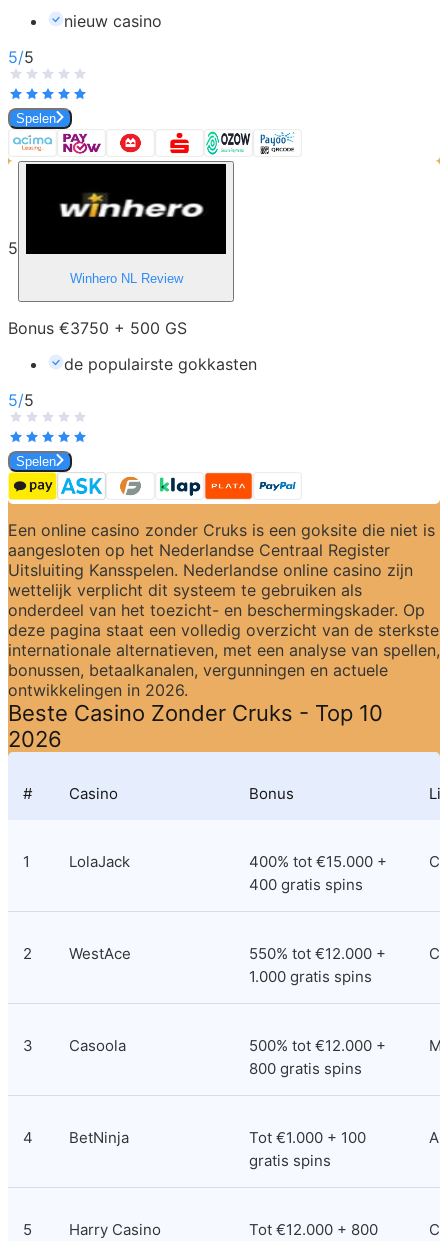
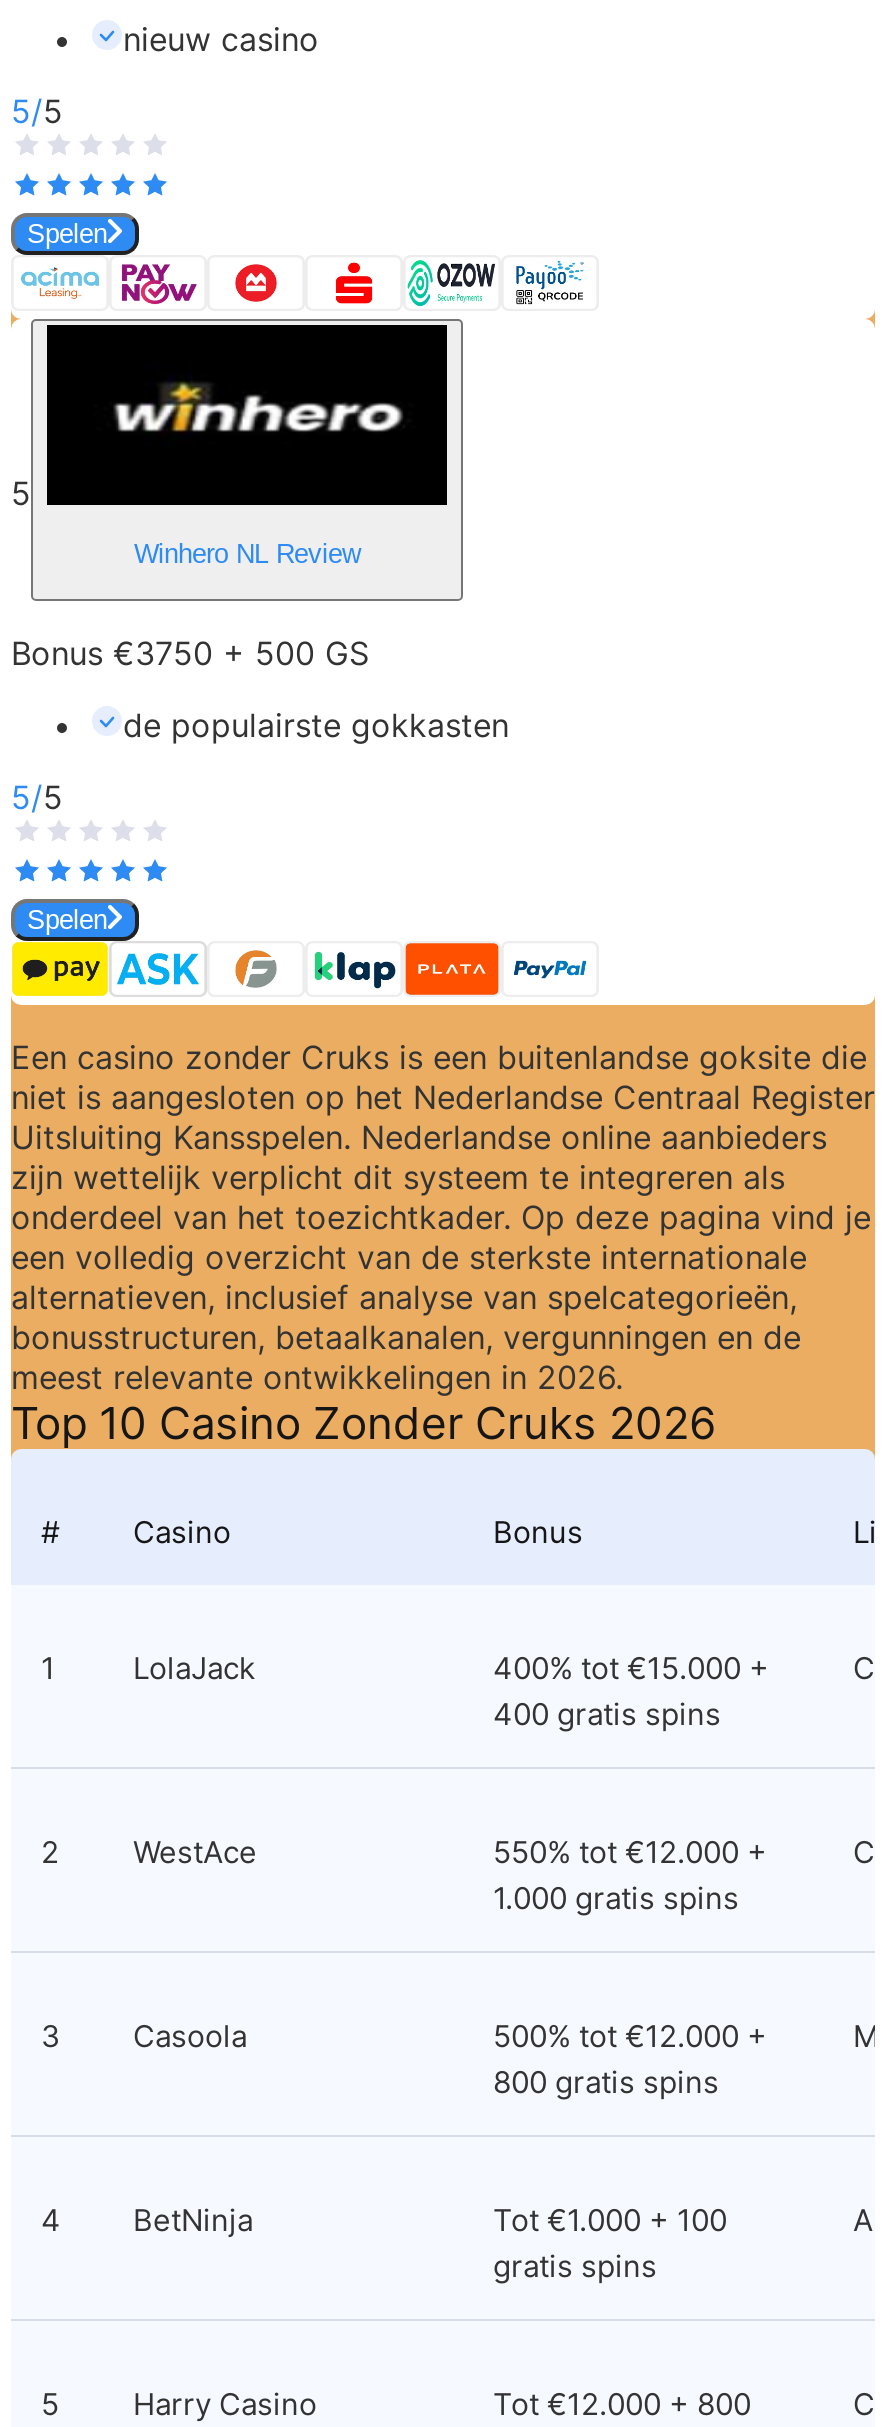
[8,520,440,752] Een online casino zonder Cruks is een goksite die niet is | aangesloten op het Nederlandse Centraal Register | Uitsluiting Kansspelen. Nederlandse online casino zijn | wettelijk verplicht dit systeem te gebruiken als | onderdeel van het toezicht- en beschermingskader. Op | deze pagina staat een volledig overzicht van de sterkste | internationale alternatieven, met een analyse van spellen, | bonussen, betaalkanalen, vergunningen en actuele | ontwikkelingen in 2026. | Beste Casino Zonder Cruks - Top 10 | 2026 -> [11,1037,875,1449] Een casino zonder Cruks is een buitenlandse goksite die | niet is aangesloten op het Nederlandse Centraal Register | Uitsluiting Kansspelen. Nederlandse online aanbieders | zijn wettelijk verplicht dit systeem te integreren als | onderdeel van het toezichtkader. Op deze pagina vind je | een volledig overzicht van de sterkste internationale | alternatieven, inclusief analyse van spelcategorieën, | bonusstructuren, betaalkanalen, vergunningen en de | meest relevante ontwikkelingen in 2026. | Top 10 Casino Zonder Cruks 2026

